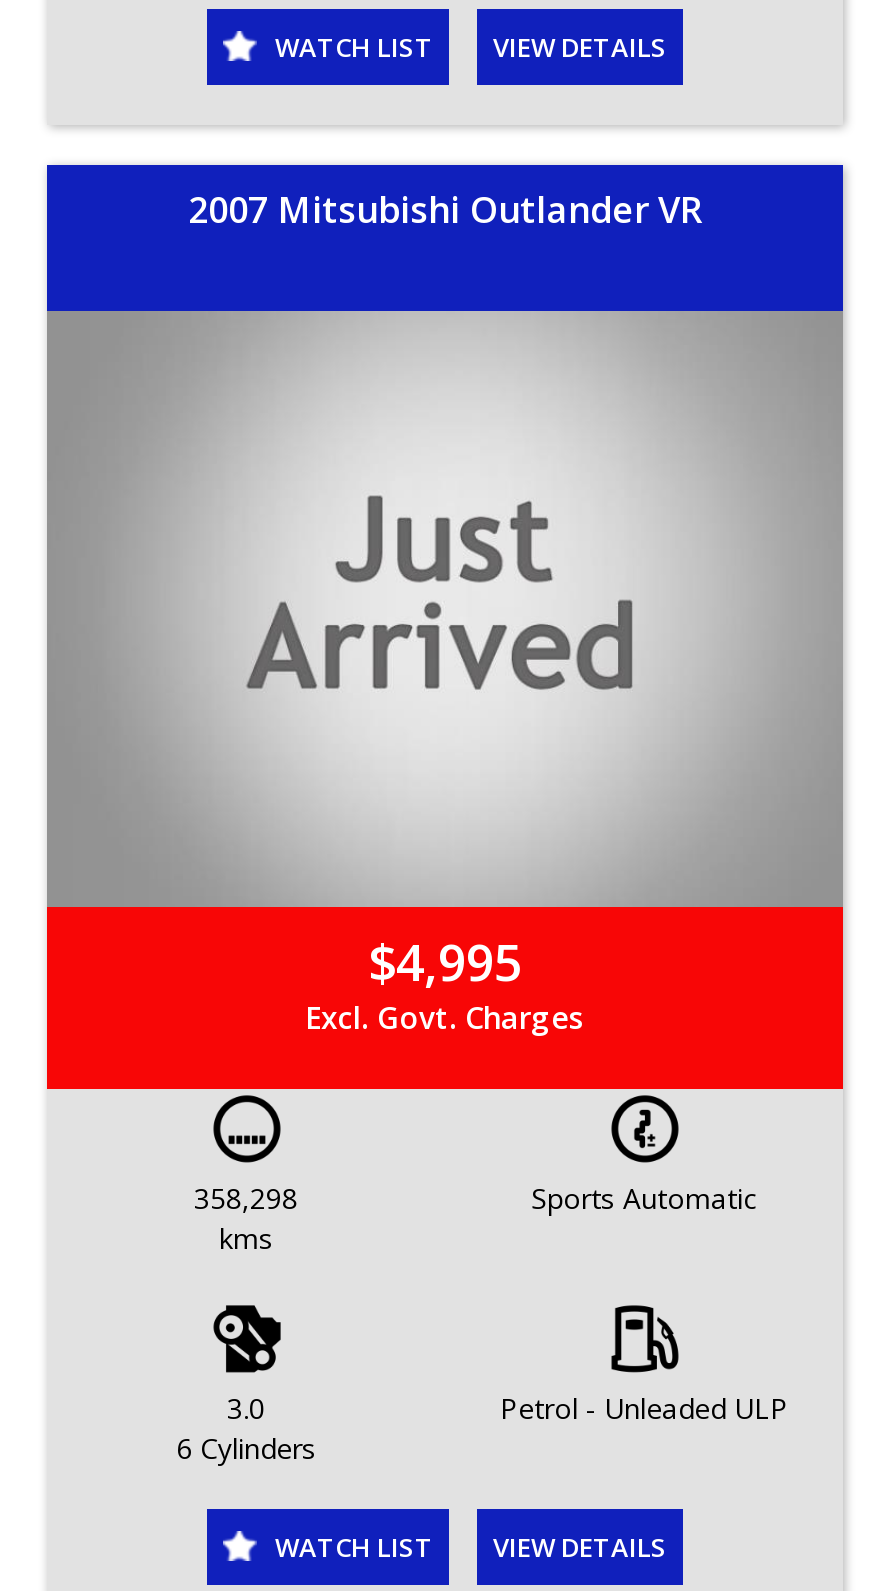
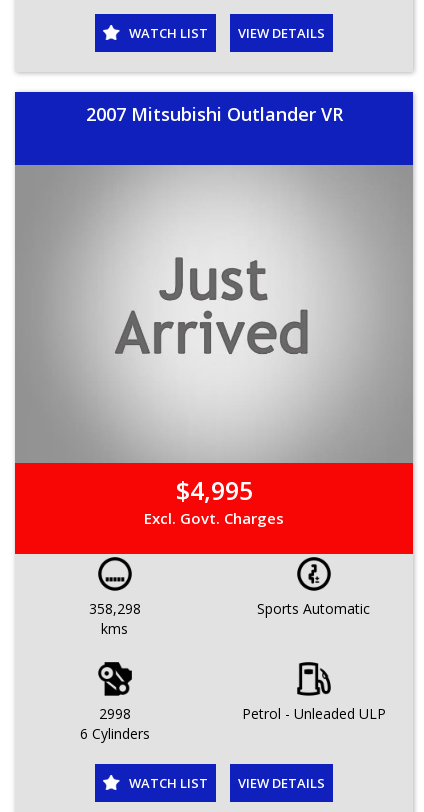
[227,1389,265,1427] 3.0 -> [98,704,130,723] 2998

